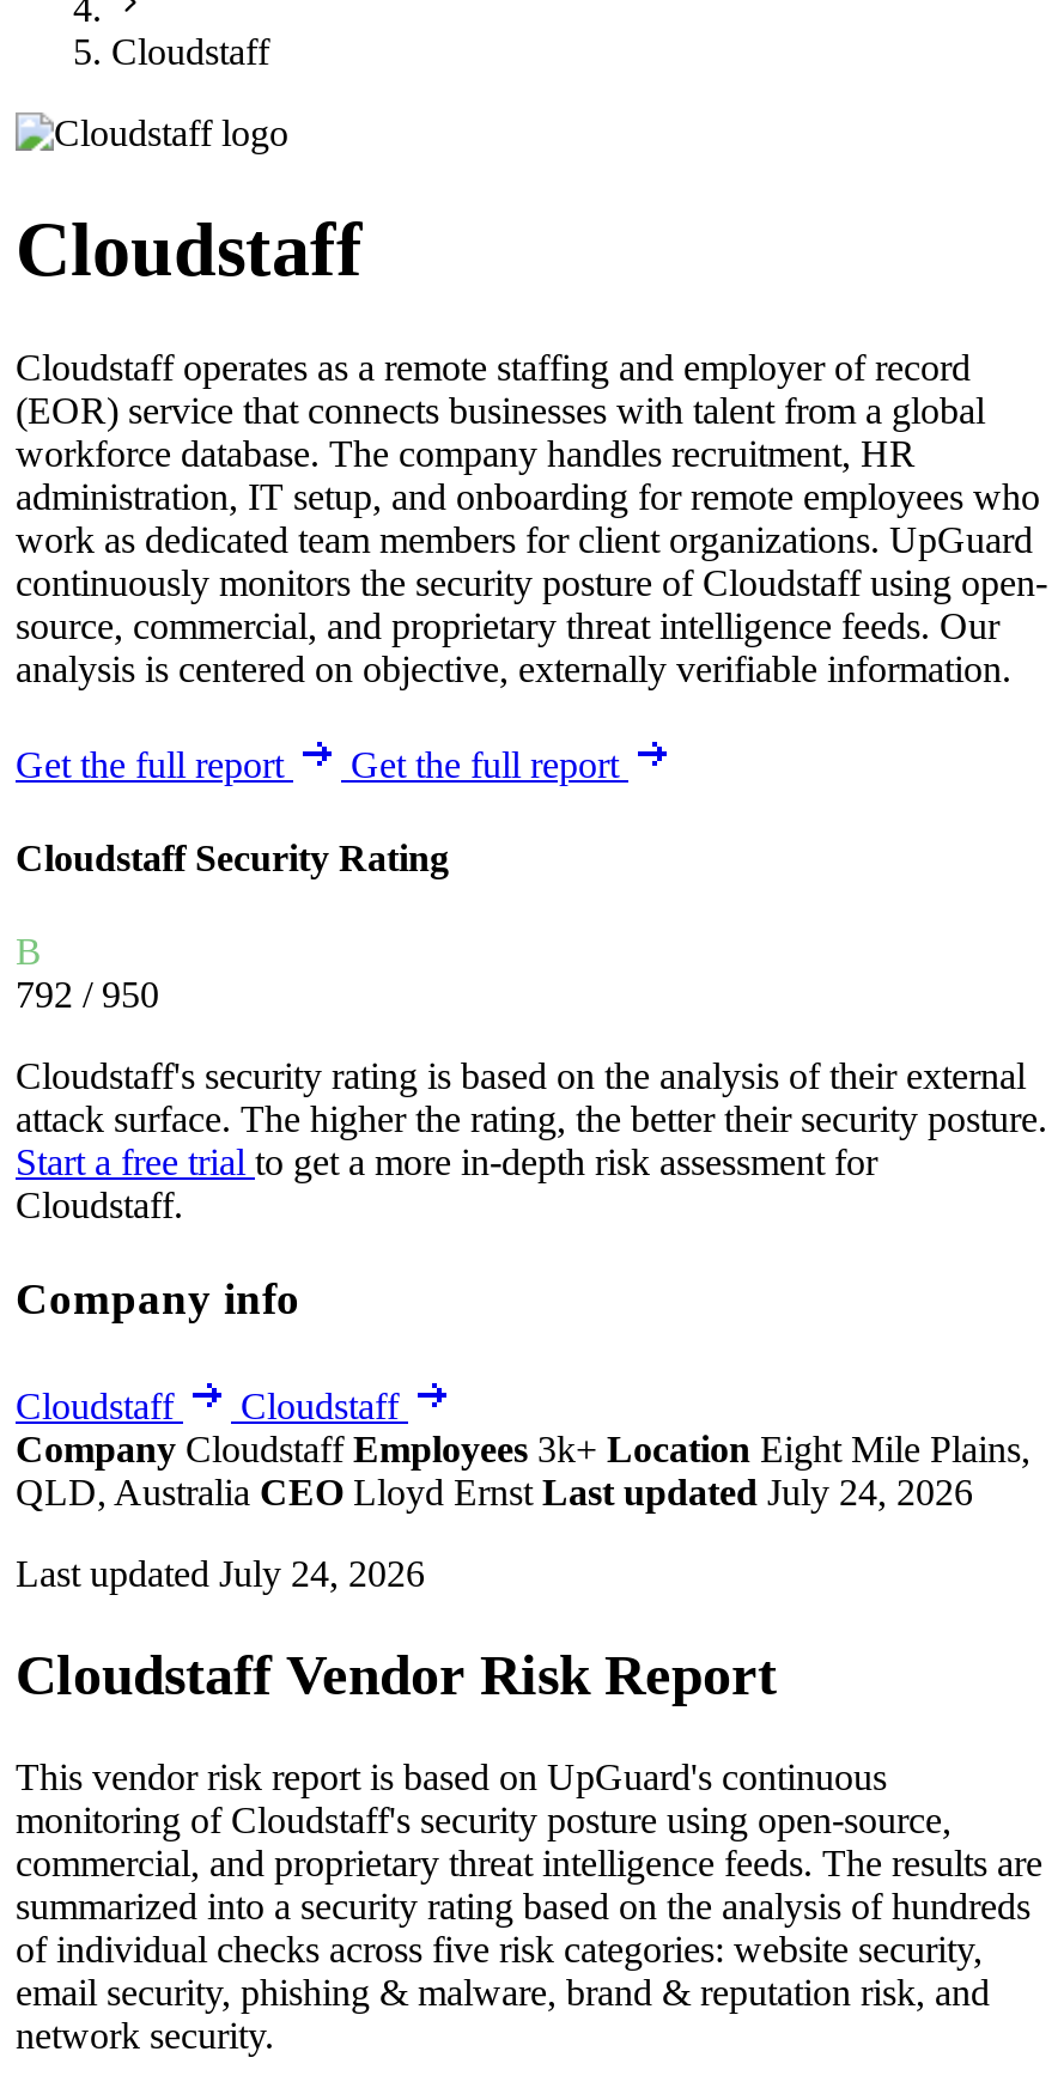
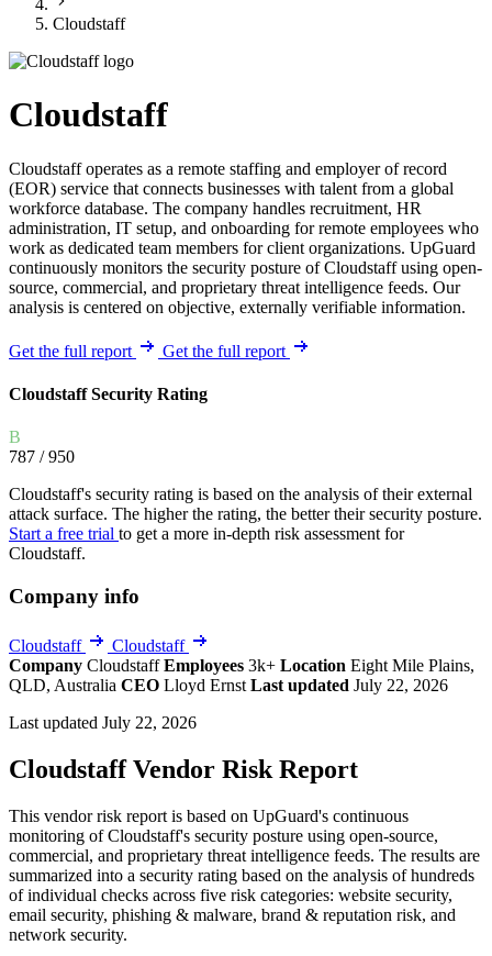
[16,975,159,1016] 792 / 950 -> [9,448,75,466] 787 / 950
[16,1471,973,1512] QLD, Australia CEO Lloyd Ernst Last updated July 24, 2026 -> [9,676,448,694] QLD, Australia CEO Lloyd Ernst Last updated July 22, 2026
[16,1553,425,1593] Last updated July 24, 2026 -> [9,713,197,732] Last updated July 22, 2026

